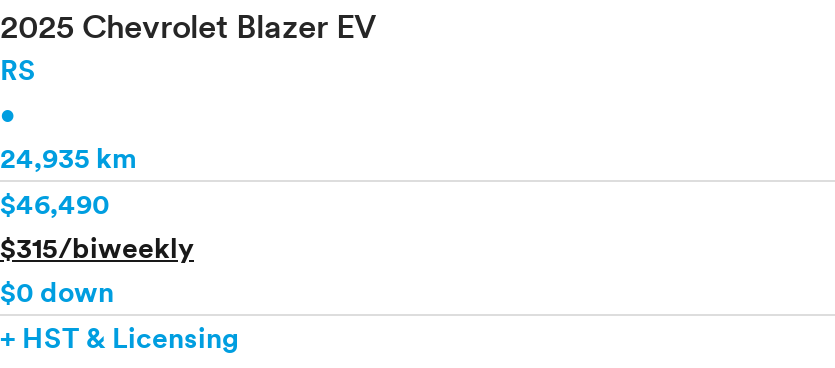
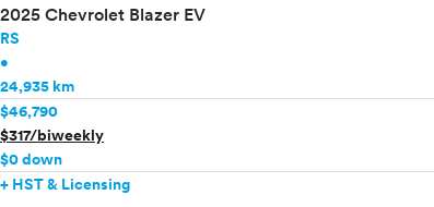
[0,188,194,264] $46,490 | $315/biweekly -> [0,102,104,144] $46,790 | $317/biweekly

